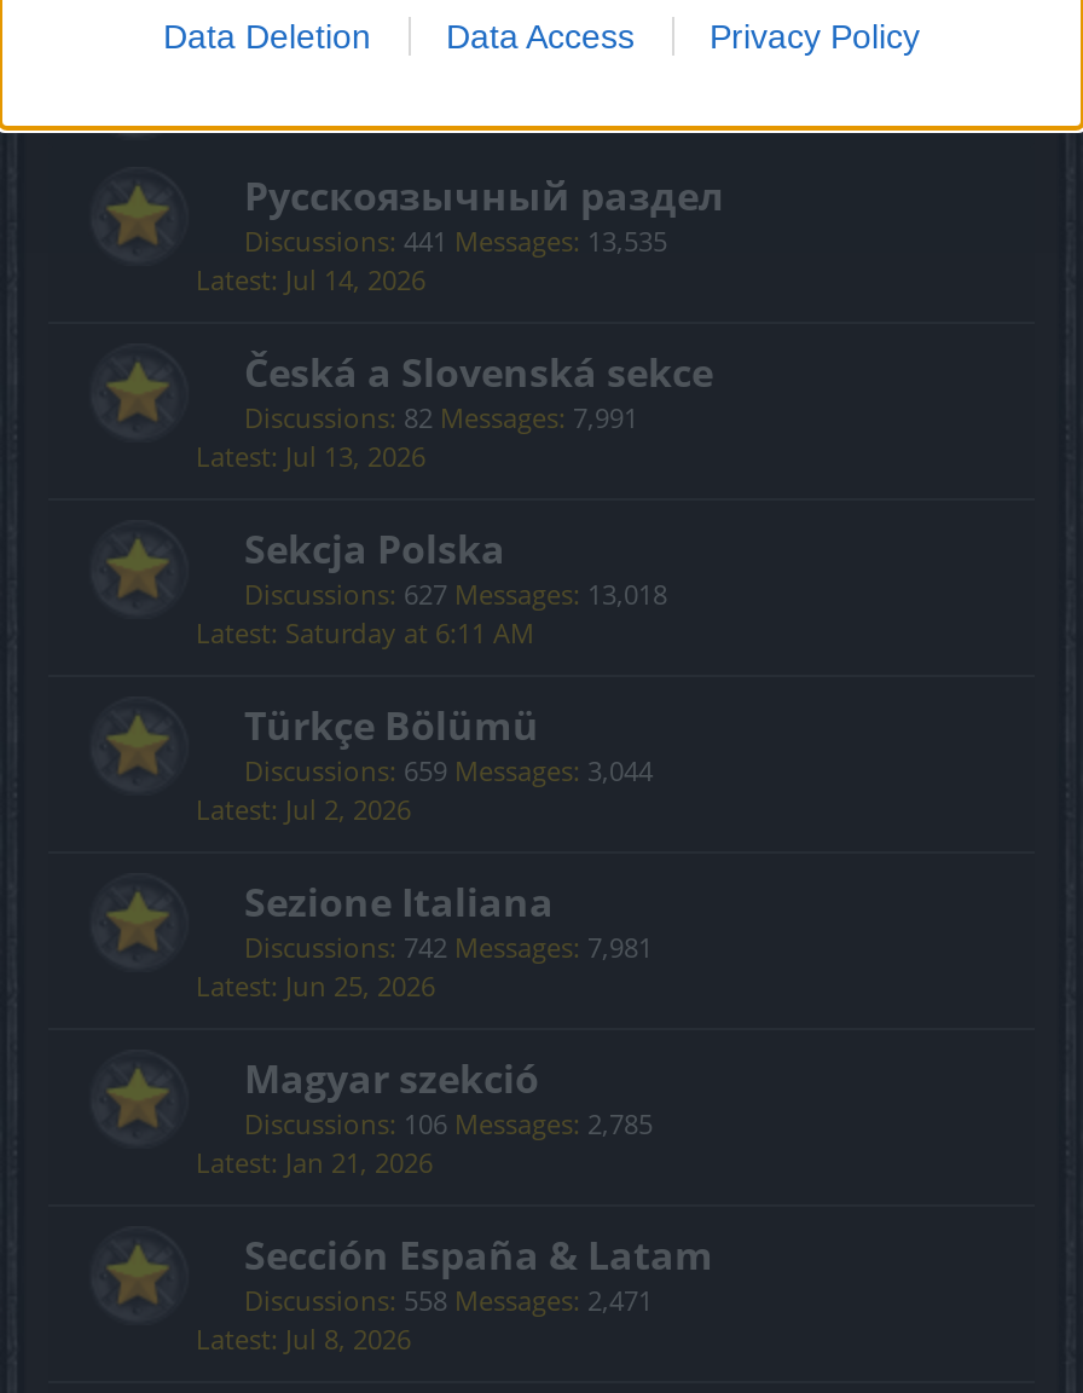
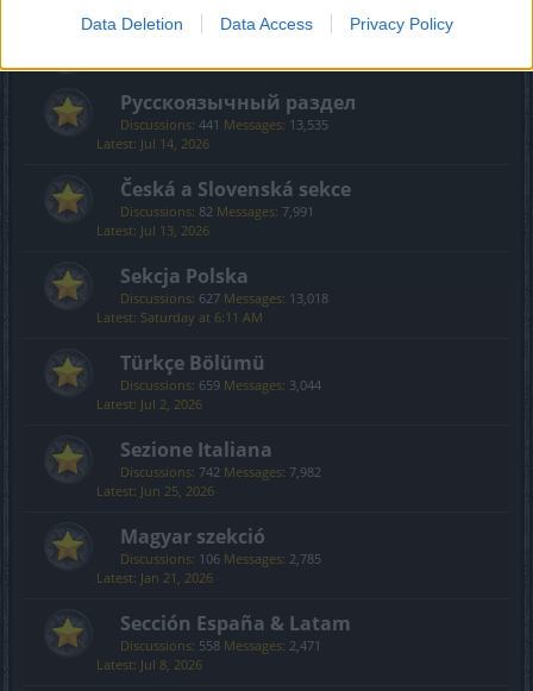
[244,929,653,965] Discussions: 742 Messages: 7,981 -> [120,463,321,480] Discussions: 742 Messages: 7,982

